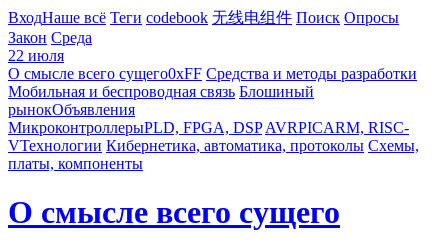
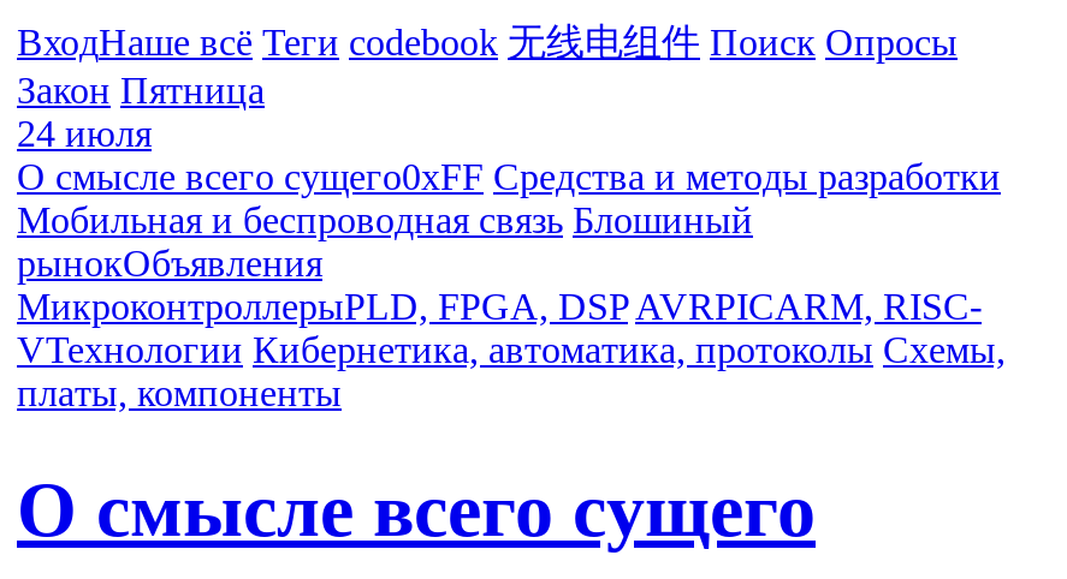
[8,29,92,46] Закон Среда -> [17,70,265,111] Закон Пятница
[8,47,64,64] 22 июля -> [17,113,152,154] 24 июля

